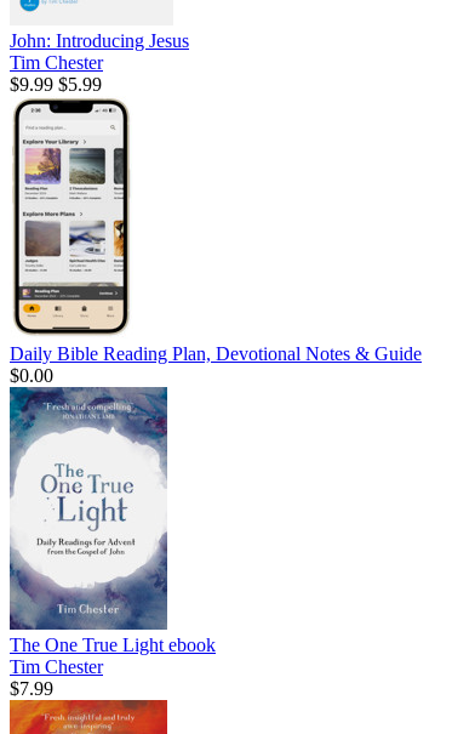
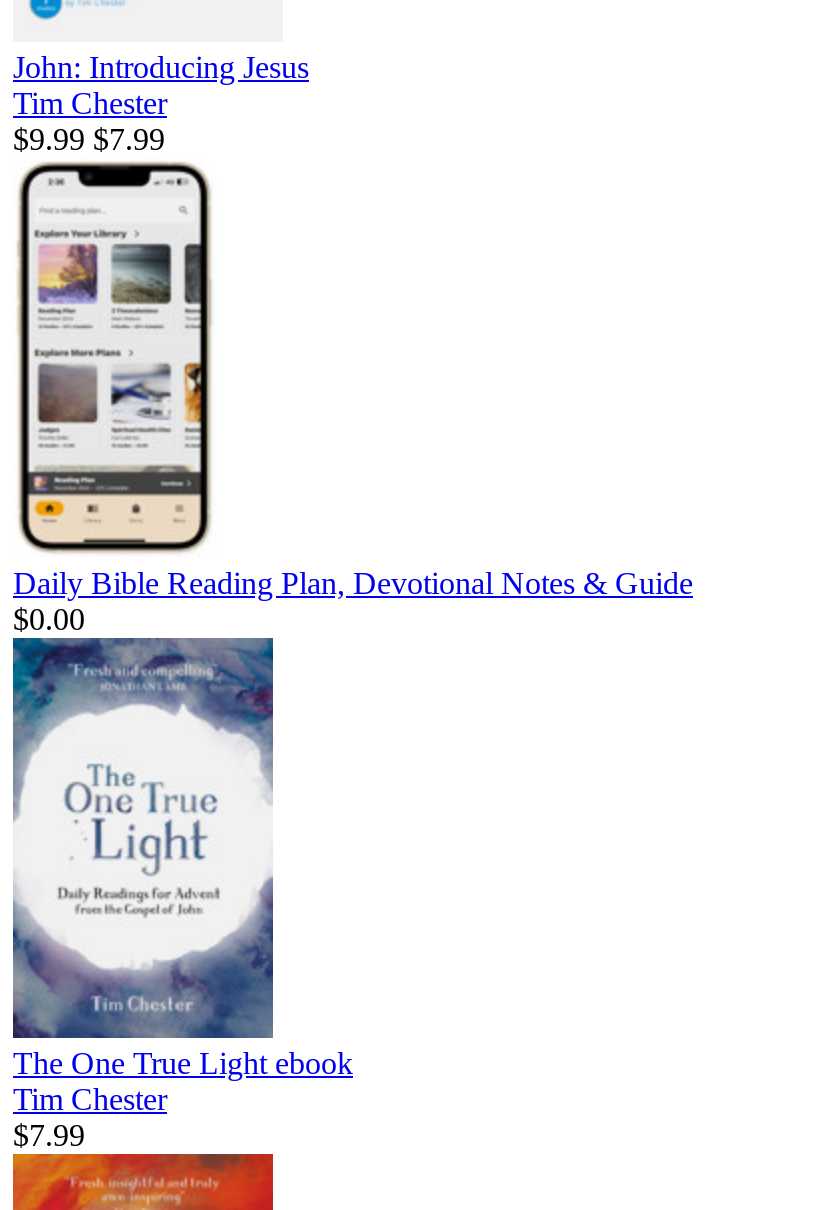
[10,74,102,95] $9.99 $5.99 -> [13,122,165,156] $9.99 $7.99

